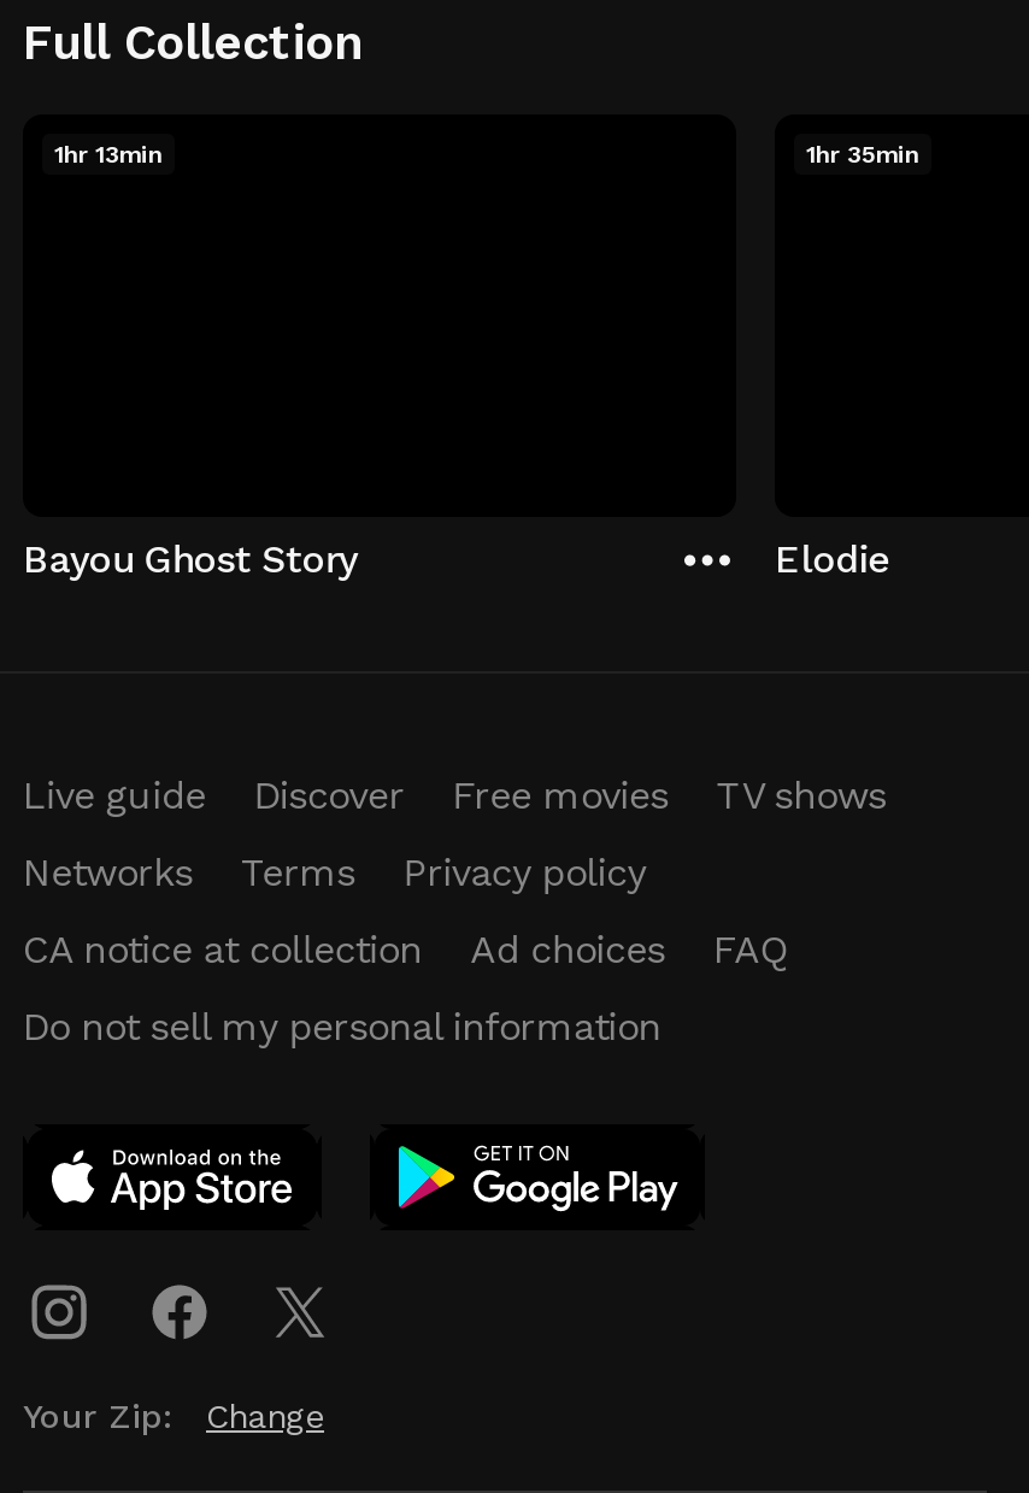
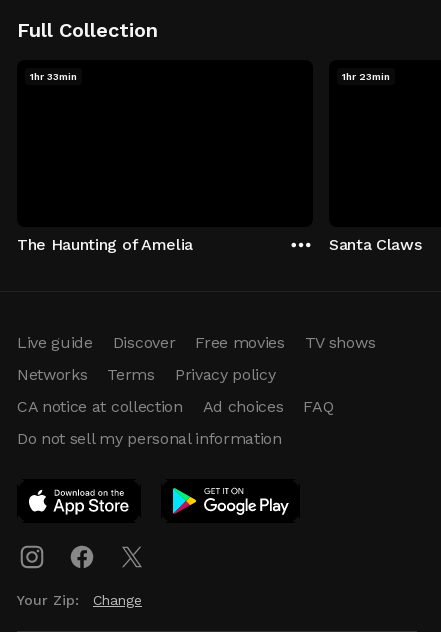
[54,141,163,167] 1hr 13min -> [30,71,77,82] 1hr 33min
[806,141,919,167] 1hr 35min -> [342,71,390,82] 1hr 23min
[23,535,357,581] Bayou Ghost Story -> [17,234,193,253] The Haunting of Amelia
[775,535,891,581] Elodie -> [329,234,421,253] Santa Claws

